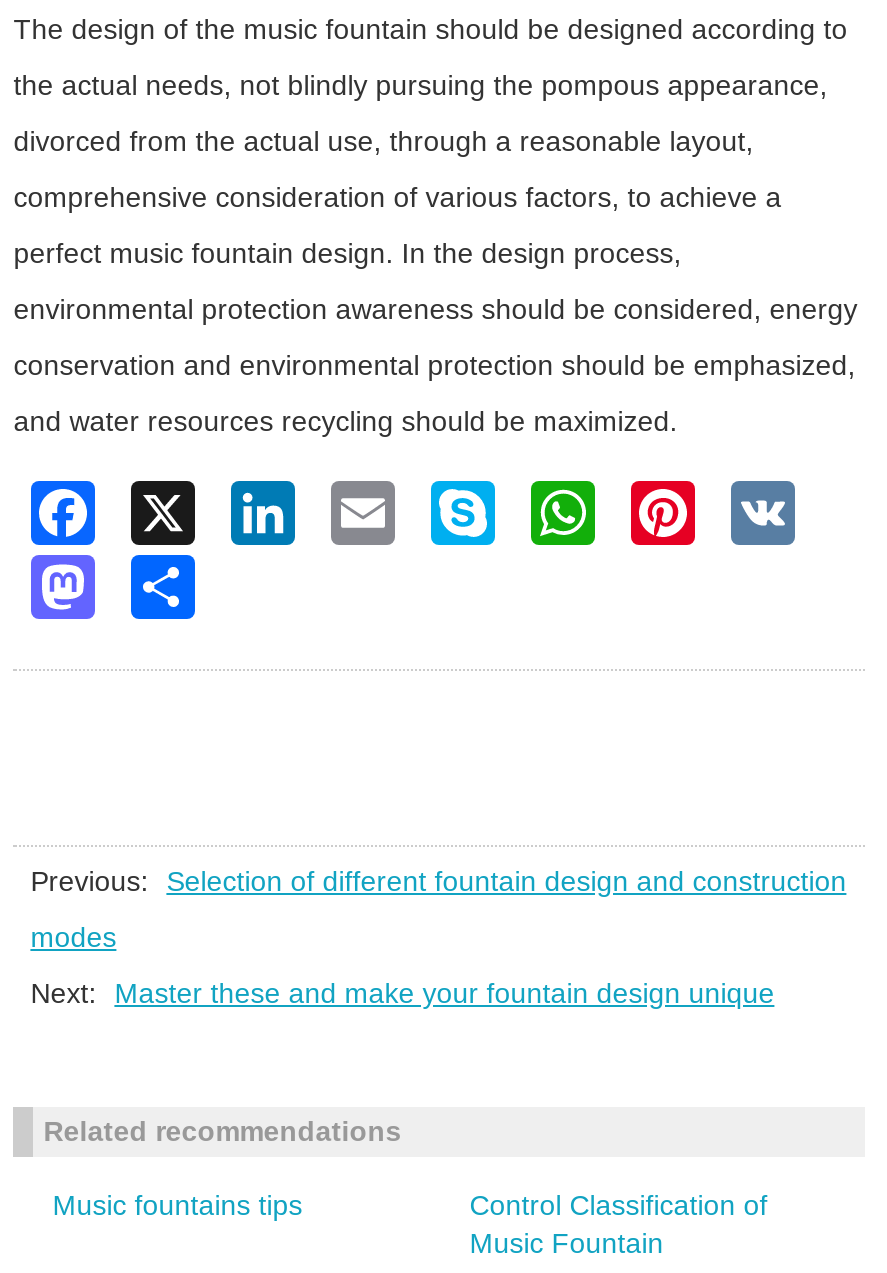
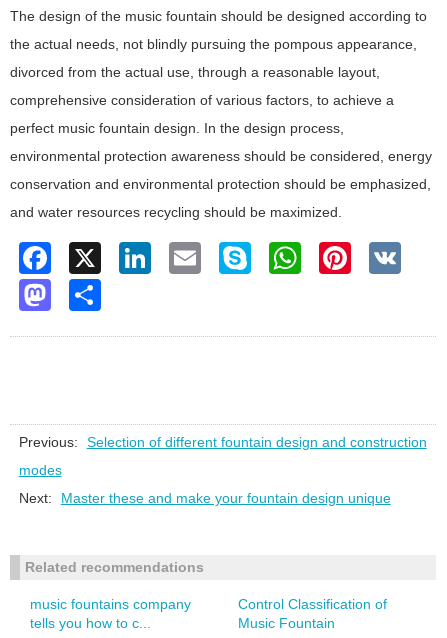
[53,1188,303,1220] Music fountains tips -> [30,596,191,631] music fountains company | tells you how to c...

